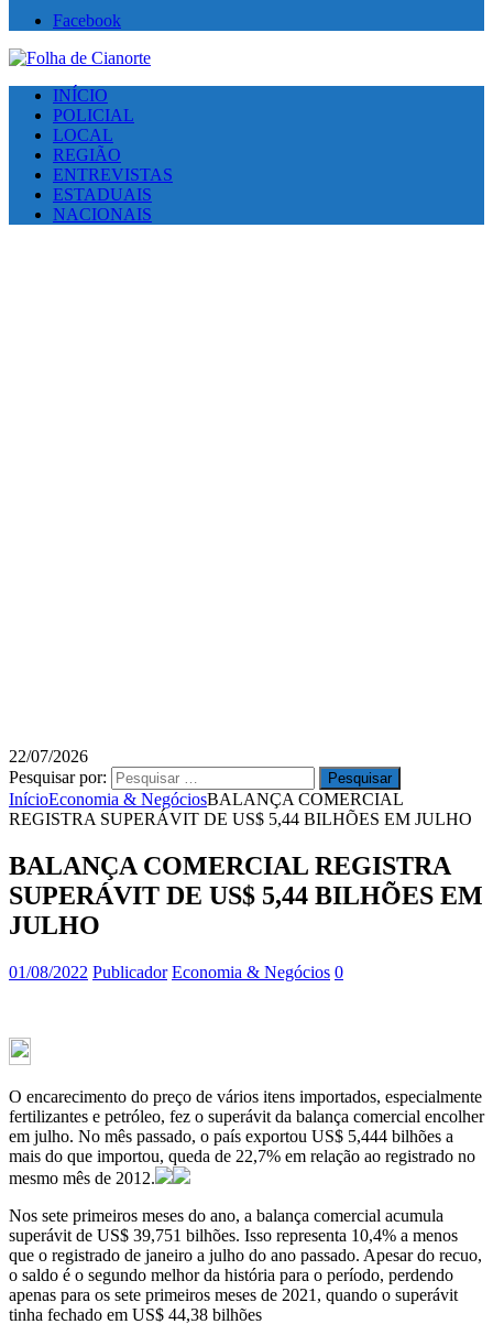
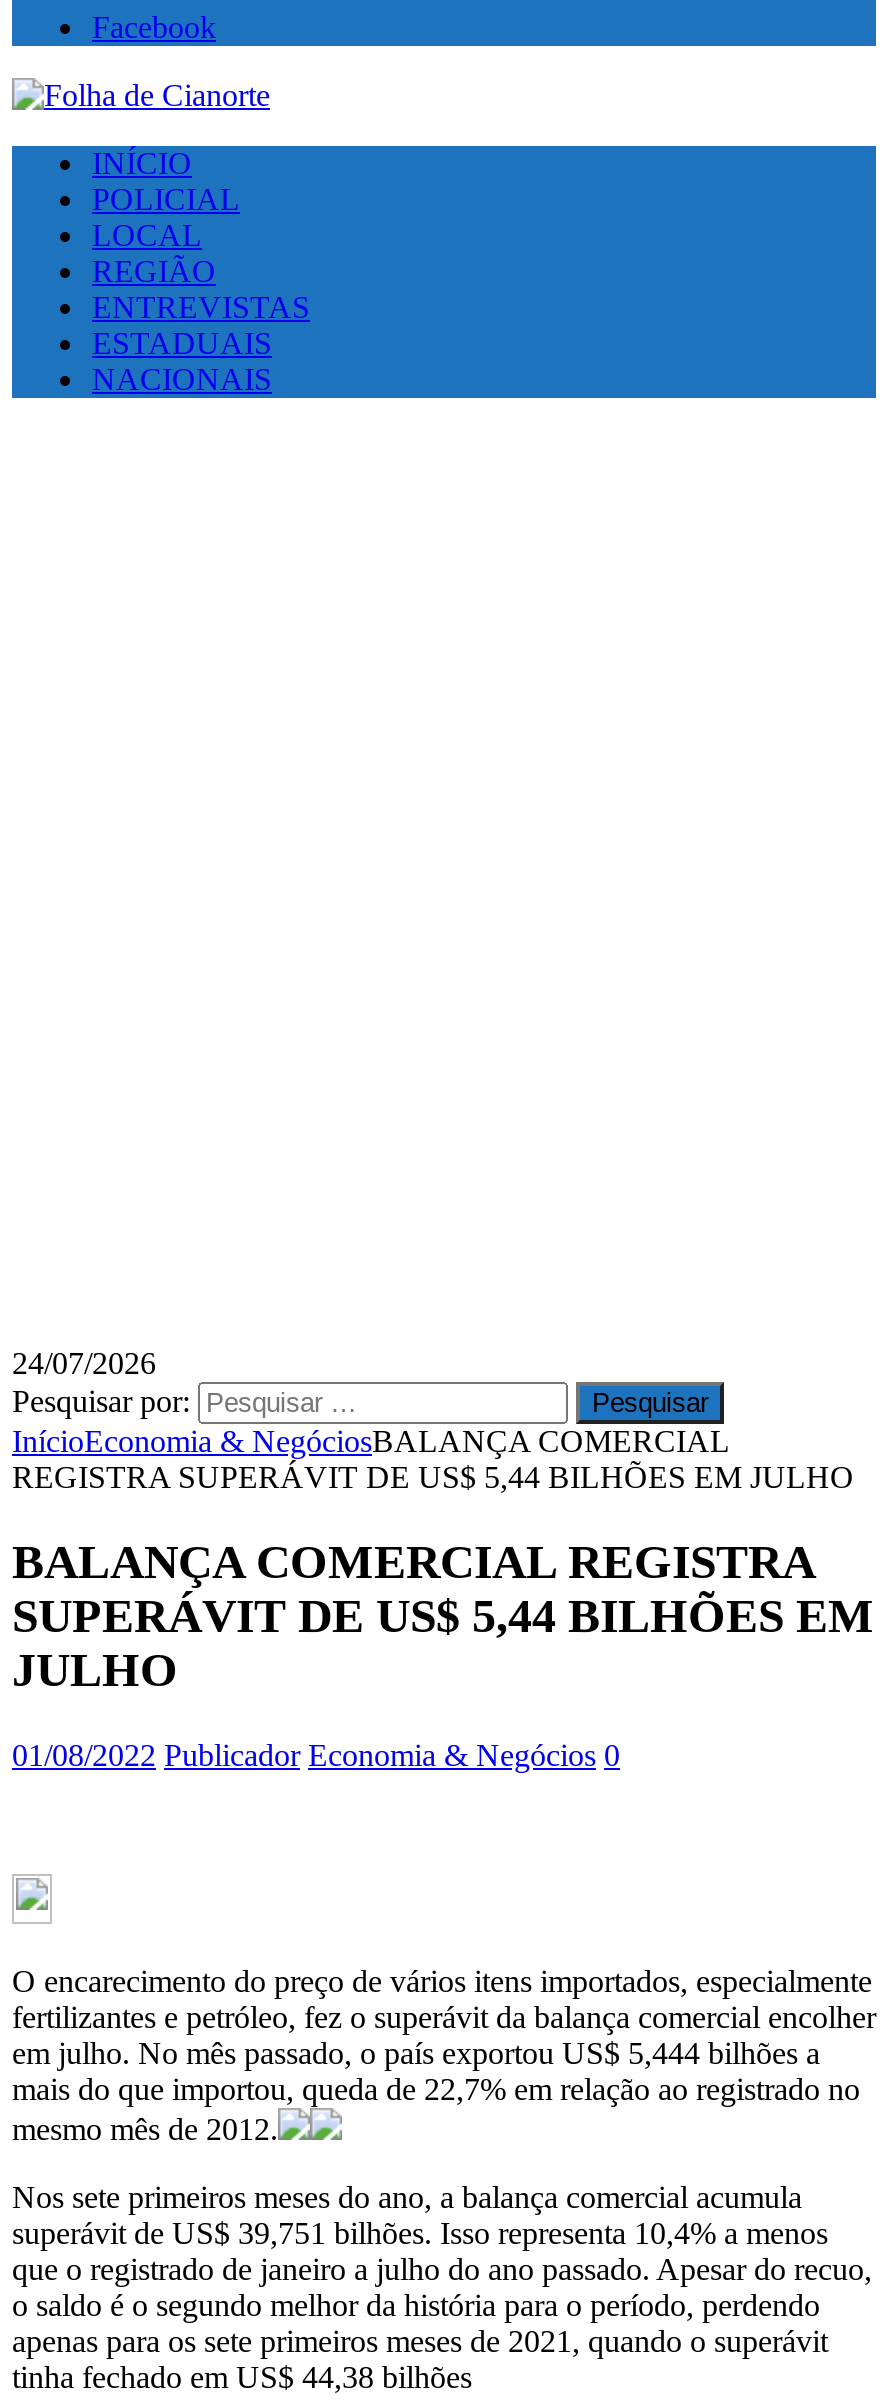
[9,747,88,766] 22/07/2026 -> [12,1346,156,1380] 24/07/2026

